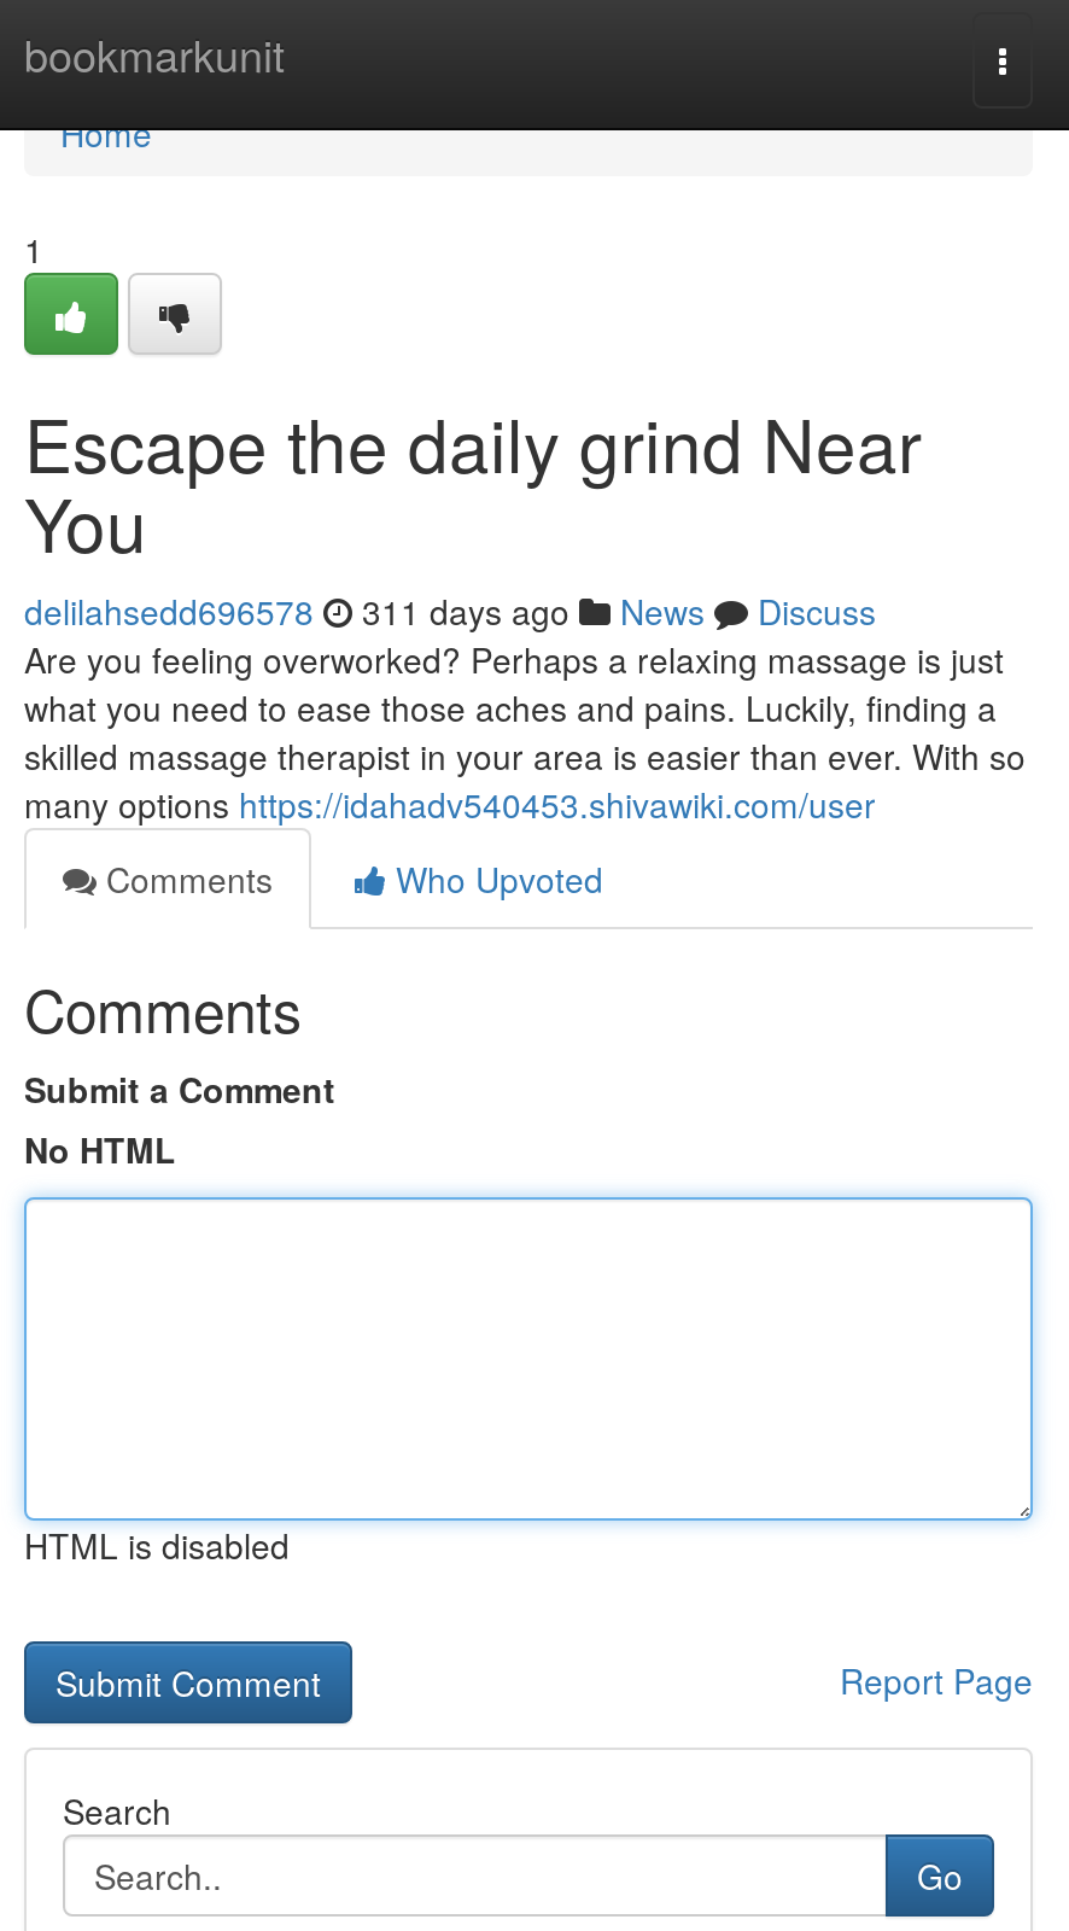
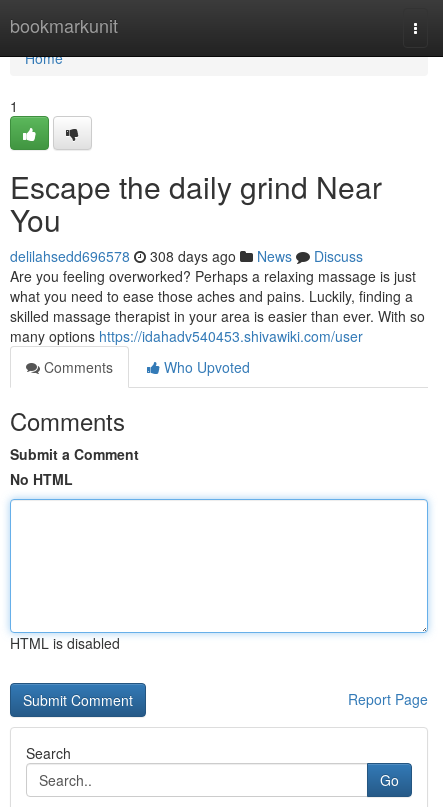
[24,587,876,635] delilahsedd696578 311 days ago News Discuss -> [10,246,363,266] delilahsedd696578 308 days ago News Discuss

